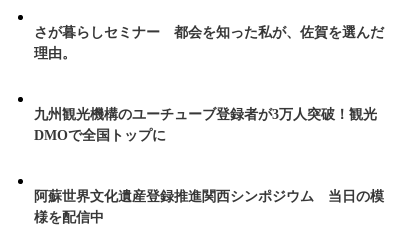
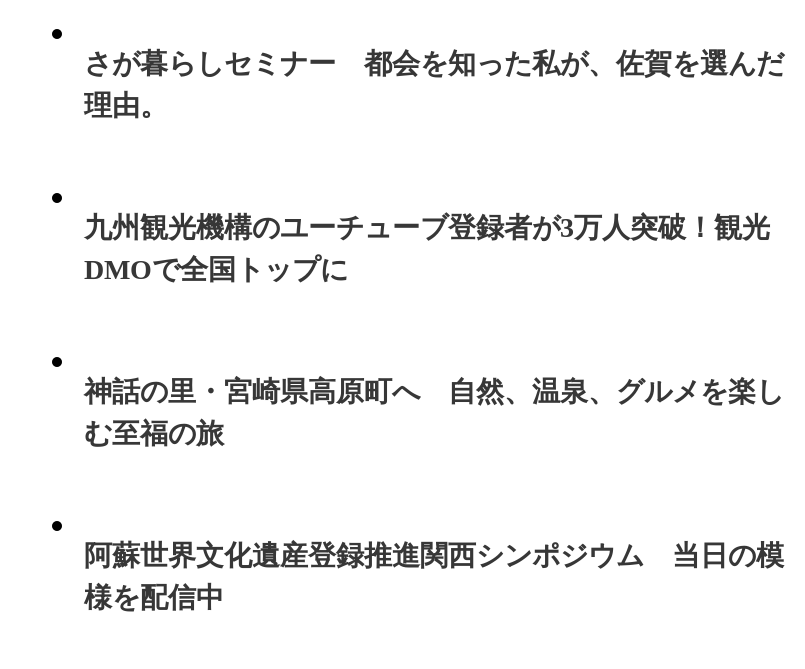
none -> [84,378,784,450] 神話の里・宮崎県高原町へ 自然、温泉、グルメを楽し | む至福の旅

